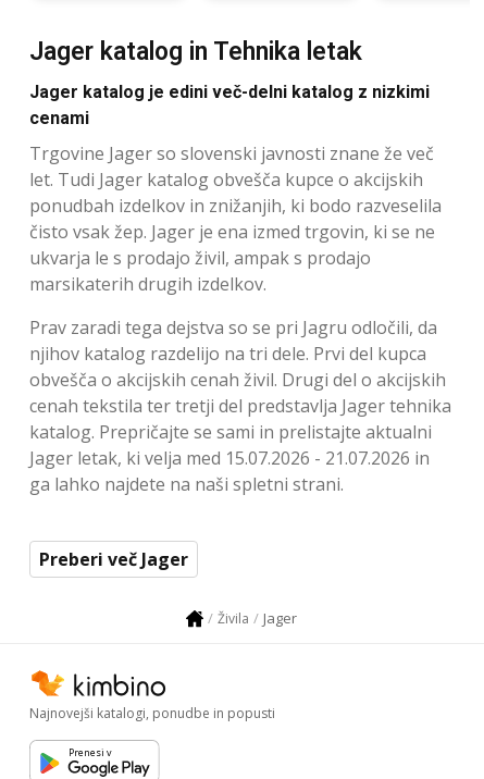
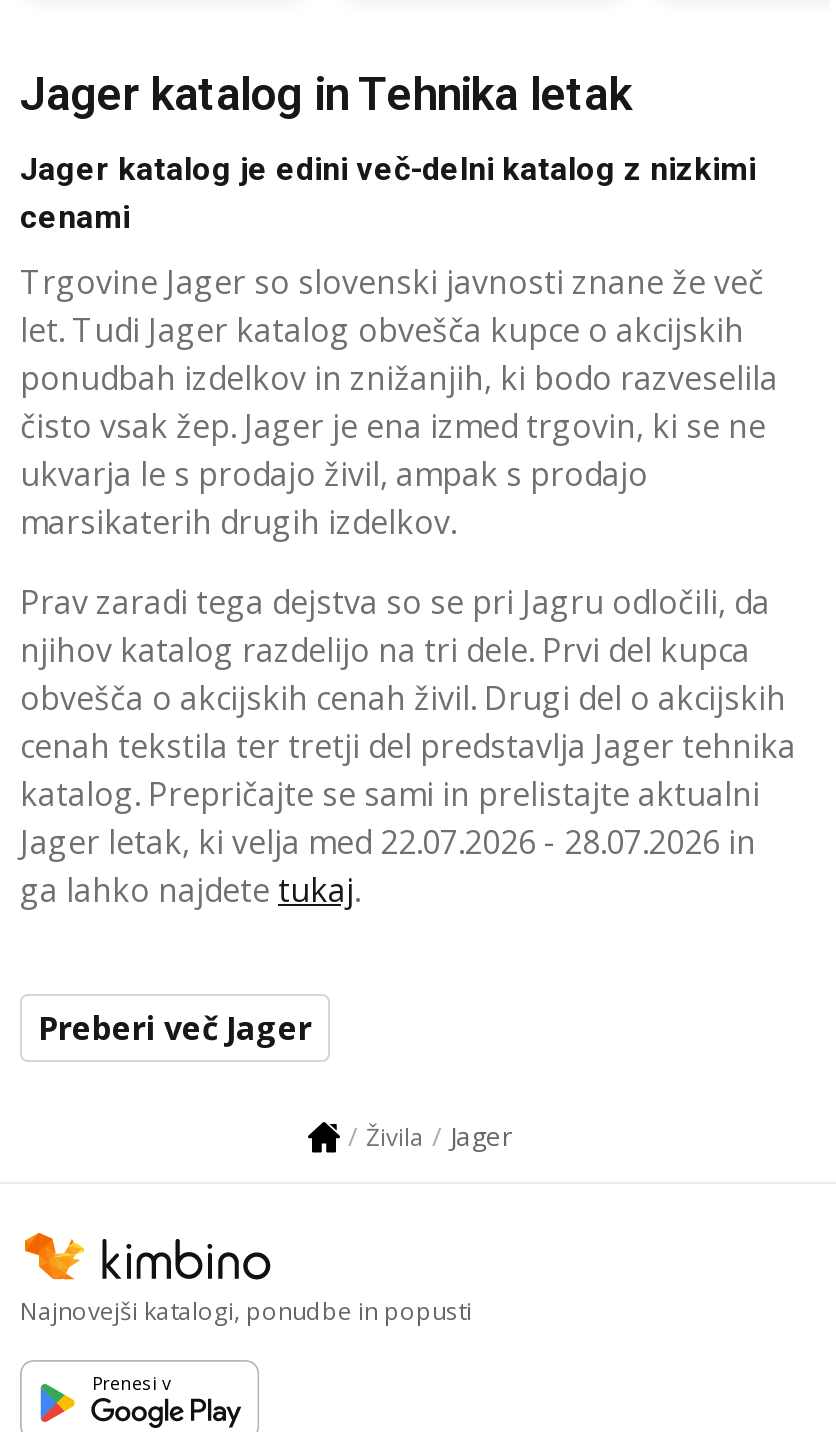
[29,446,430,496] Jager letak, ki velja med 15.07.2026 - 21.07.2026 in | ga lahko najdete na naši spletni strani. -> [20,820,756,912] Jager letak, ki velja med 22.07.2026 - 28.07.2026 in | ga lahko najdete tukaj.

